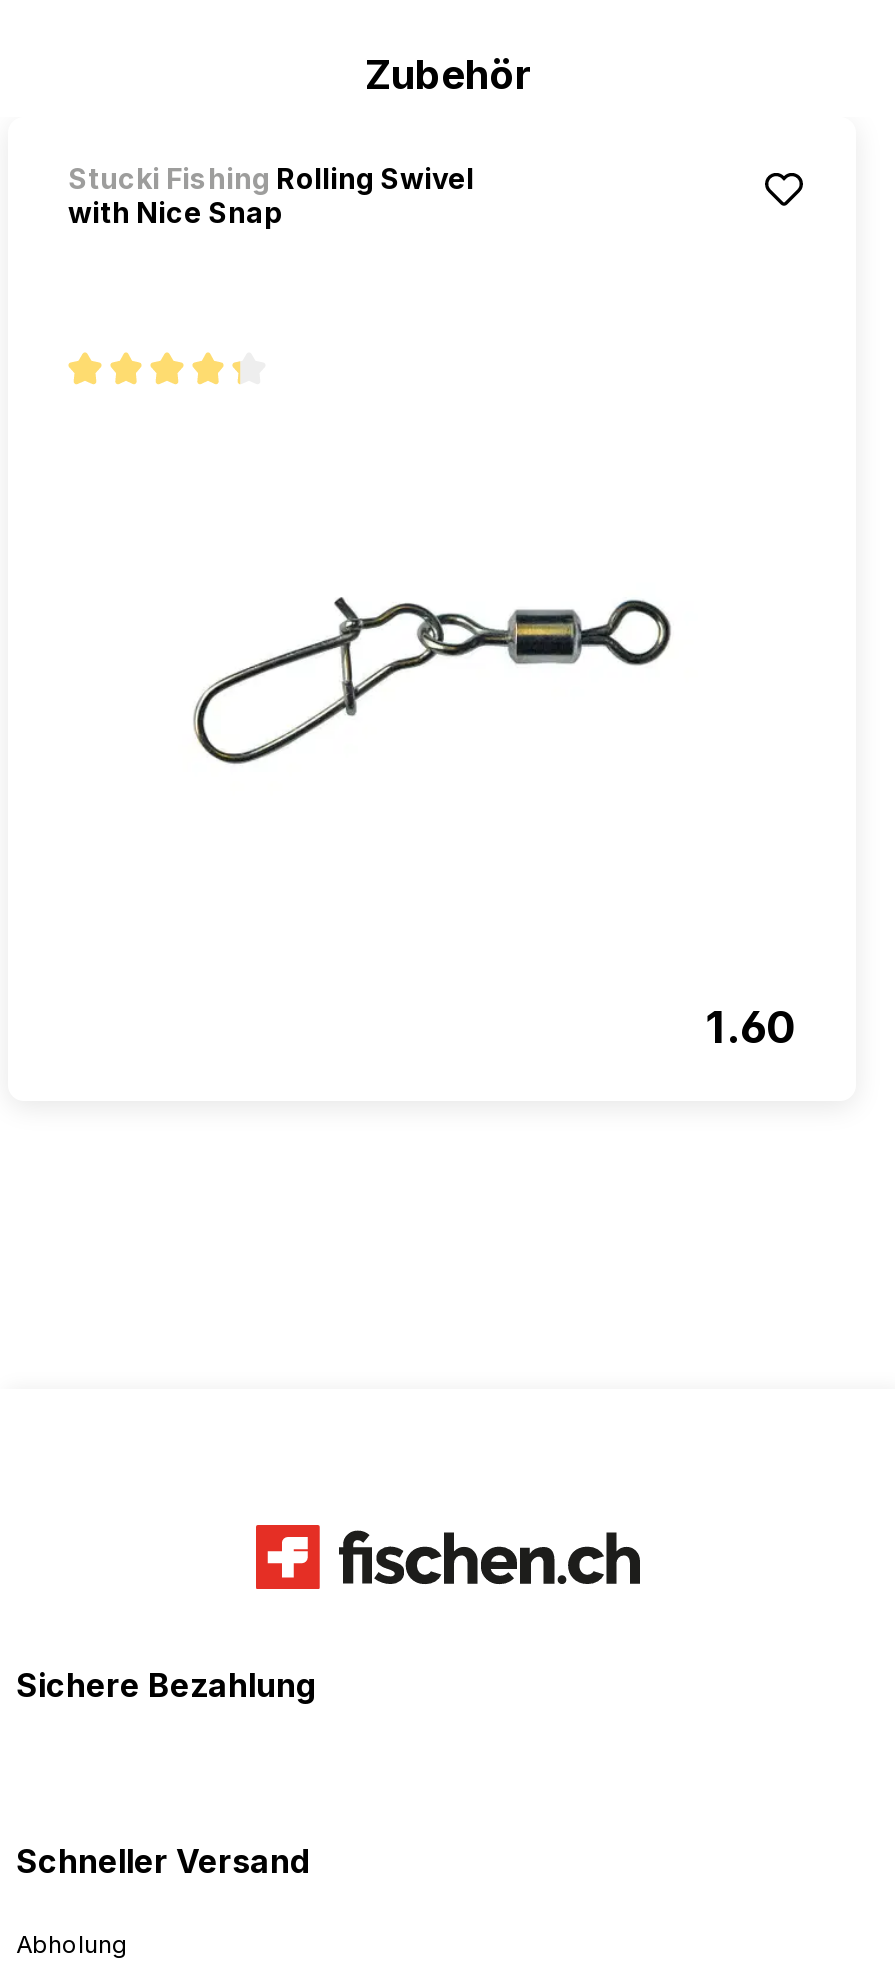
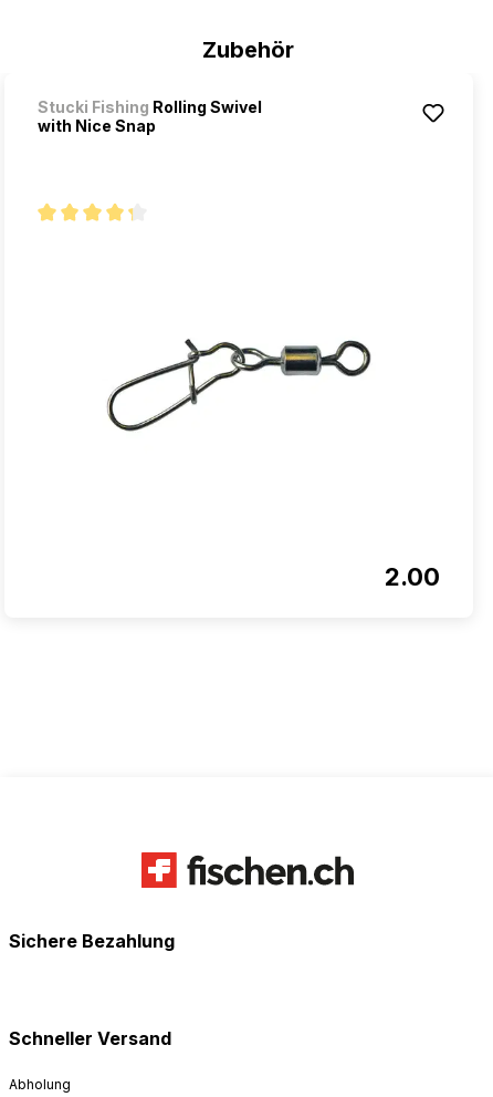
[706,1002,796,1054] 1.60 -> [385,563,440,591] 2.00

